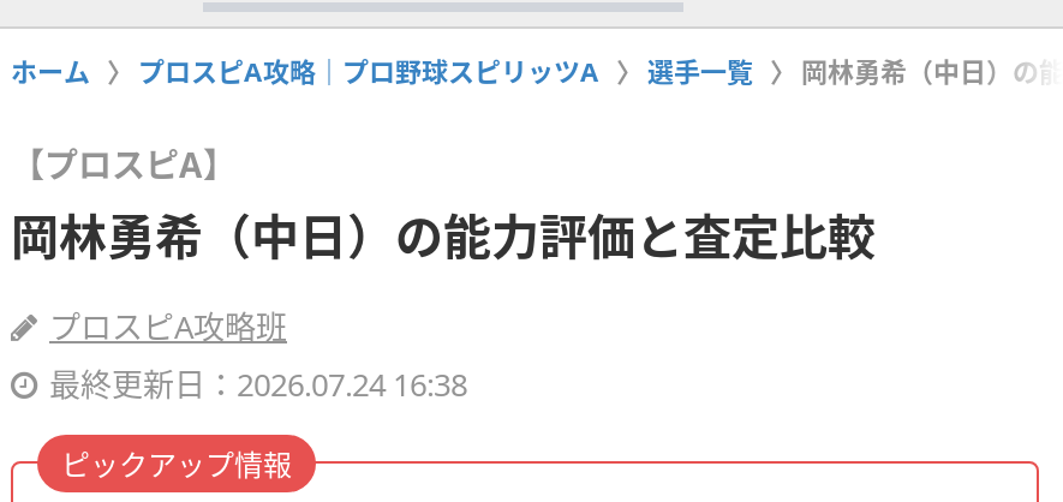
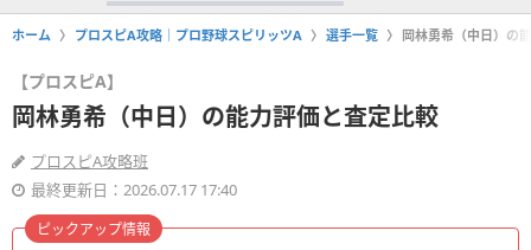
[49,363,467,406] 最終更新日：2026.07.24 16:38 -> [31,179,237,200] 最終更新日：2026.07.17 17:40

